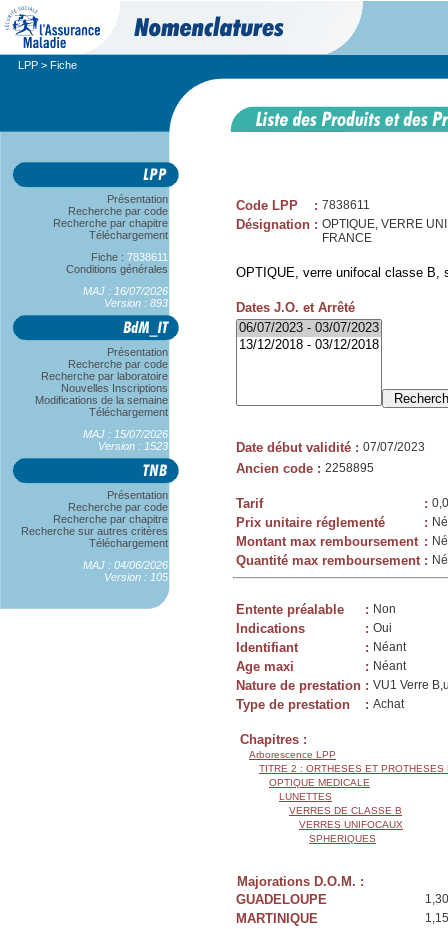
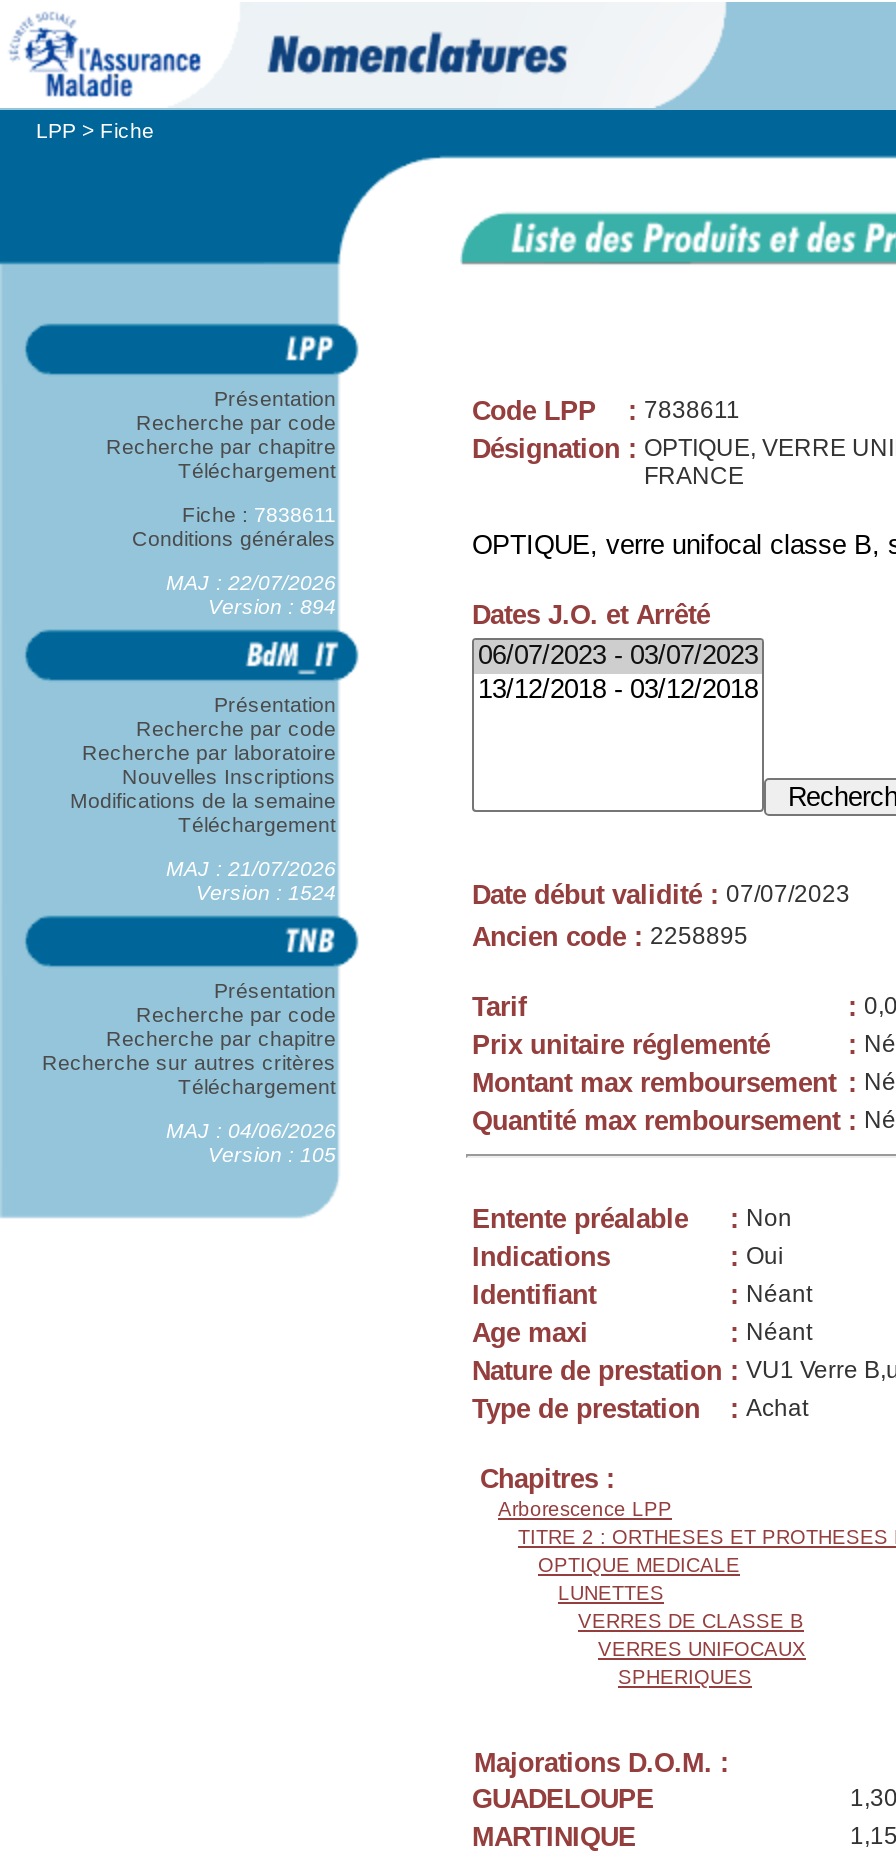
[83,285,168,297] MAJ : 16/07/2026 -> [166,570,336,594] MAJ : 22/07/2026
[104,297,168,309] Version : 893 -> [208,594,336,618] Version : 894
[83,428,168,440] MAJ : 15/07/2026 -> [166,856,336,880] MAJ : 21/07/2026
[98,440,168,452] Version : 1523 -> [196,880,336,904] Version : 1524

